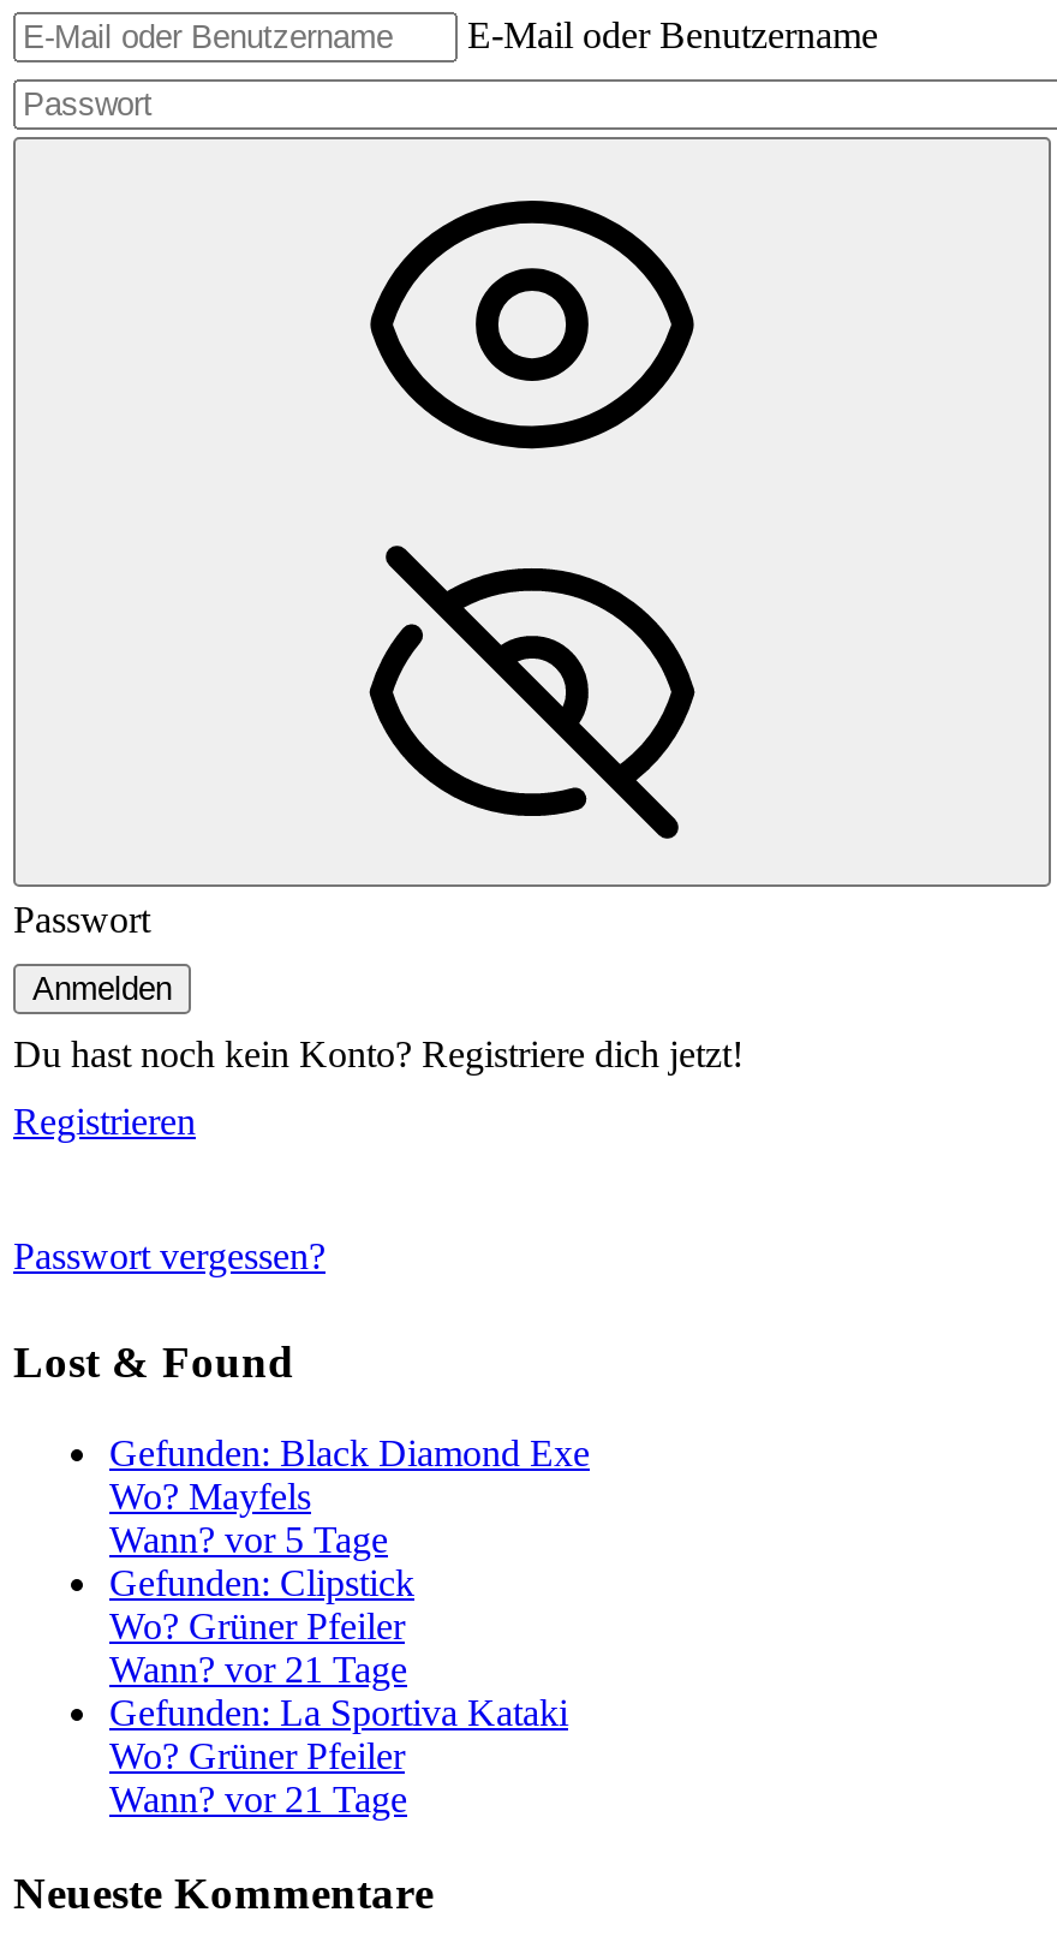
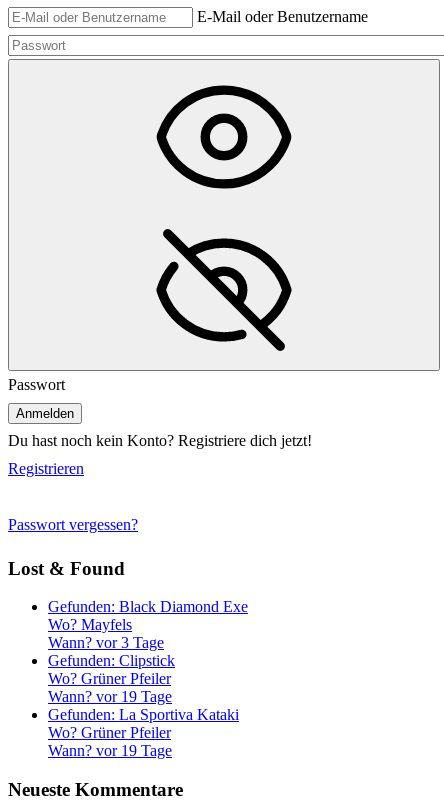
[109,1519,388,1560] Wann? vor 5 Tage -> [48,634,164,651] Wann? vor 3 Tage
[109,1649,407,1690] Wann? vor 21 Tage -> [48,688,172,705] Wann? vor 19 Tage
[109,1779,407,1820] Wann? vor 21 Tage -> [48,742,172,759] Wann? vor 19 Tage

